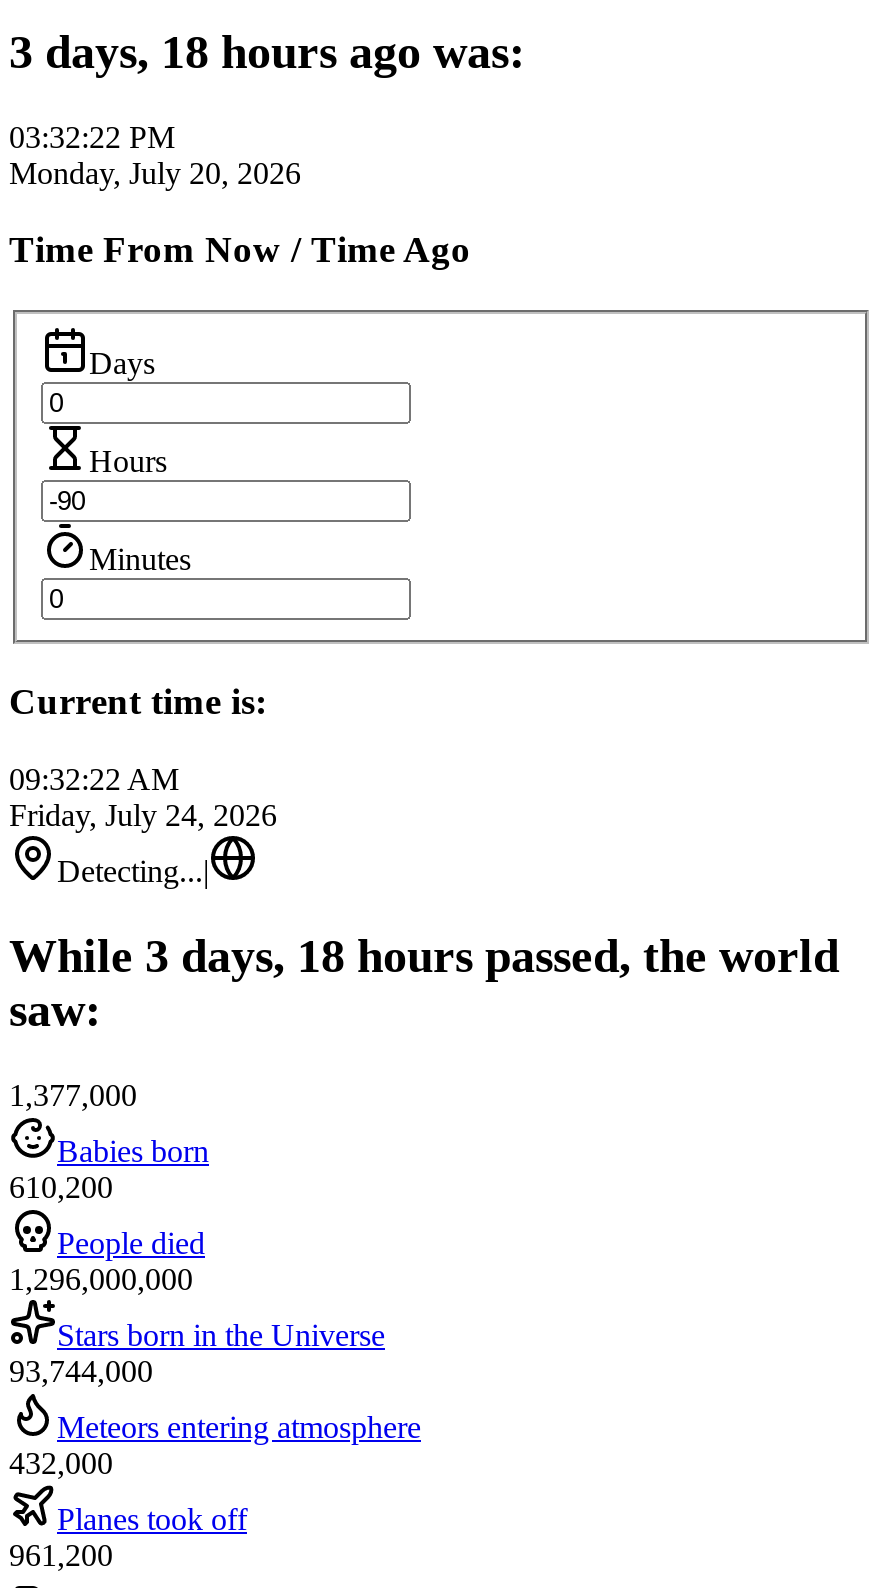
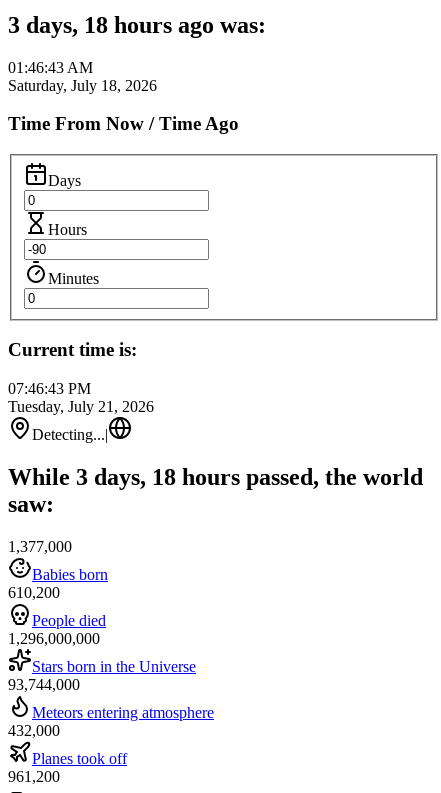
[9,119,301,189] 03:32:22 PM | Monday, July 20, 2026 -> [8,59,157,94] 01:46:43 AM | Saturday, July 18, 2026
[9,762,277,832] 09:32:22 AM | Friday, July 24, 2026 -> [8,380,154,415] 07:46:43 PM | Tuesday, July 21, 2026

